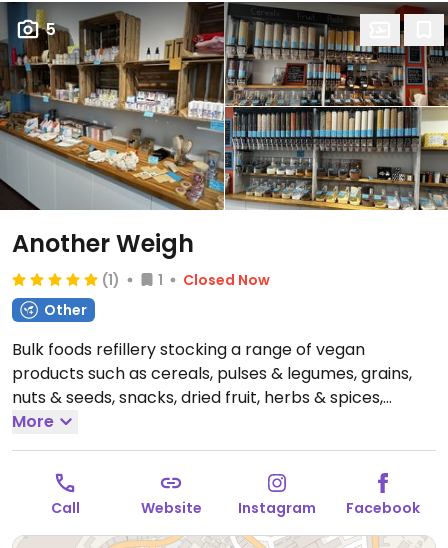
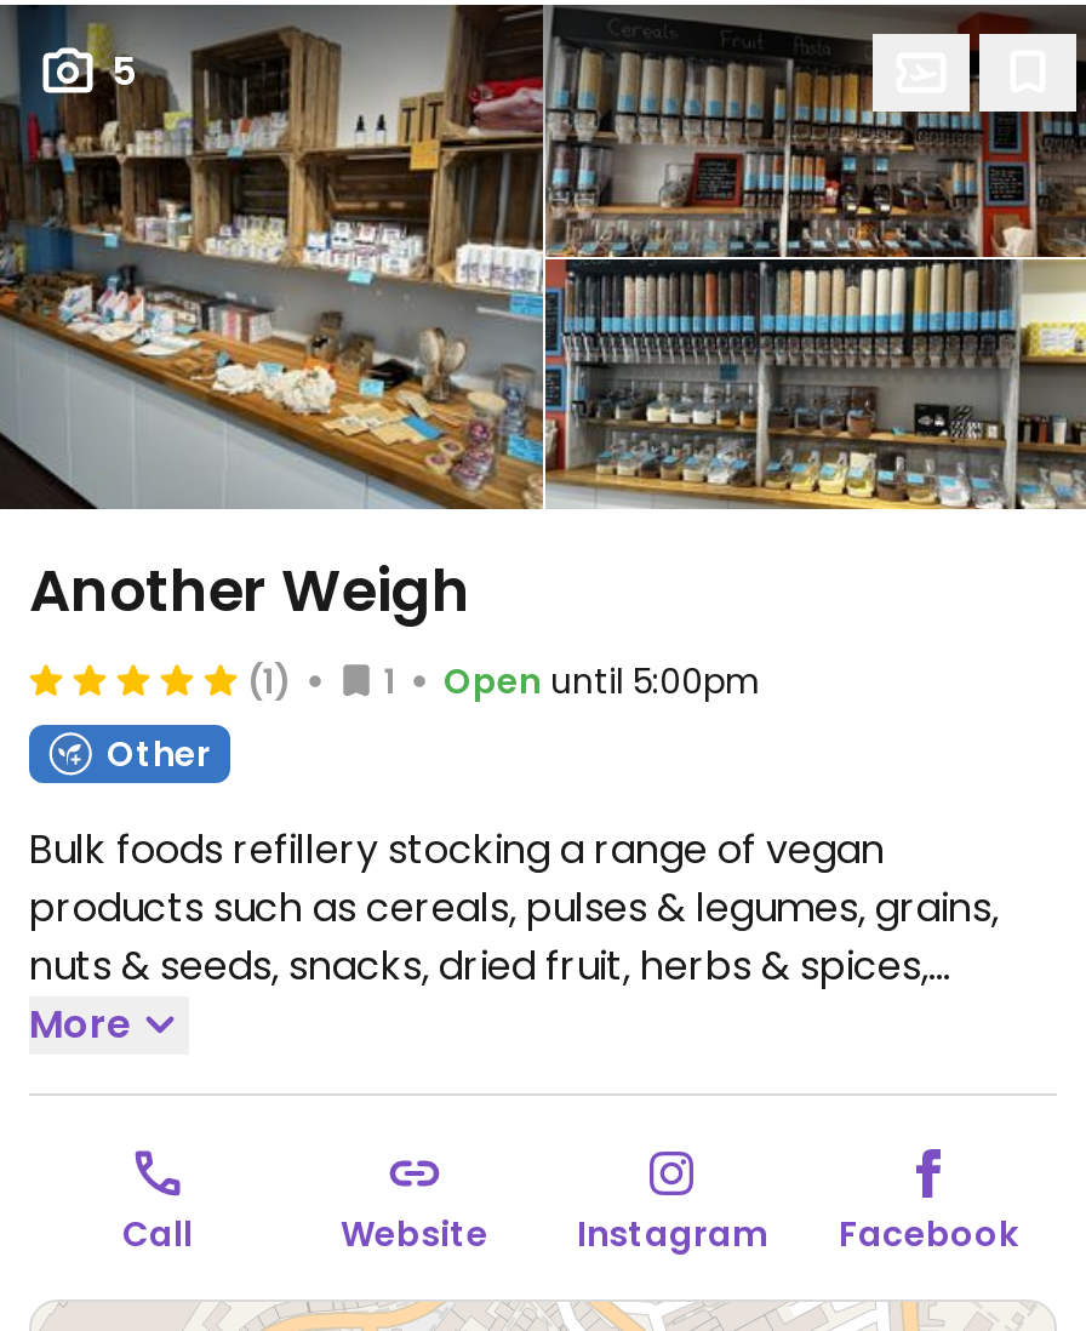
[183,270,270,290] Closed Now -> [444,656,761,704] Open until 5:00pm

